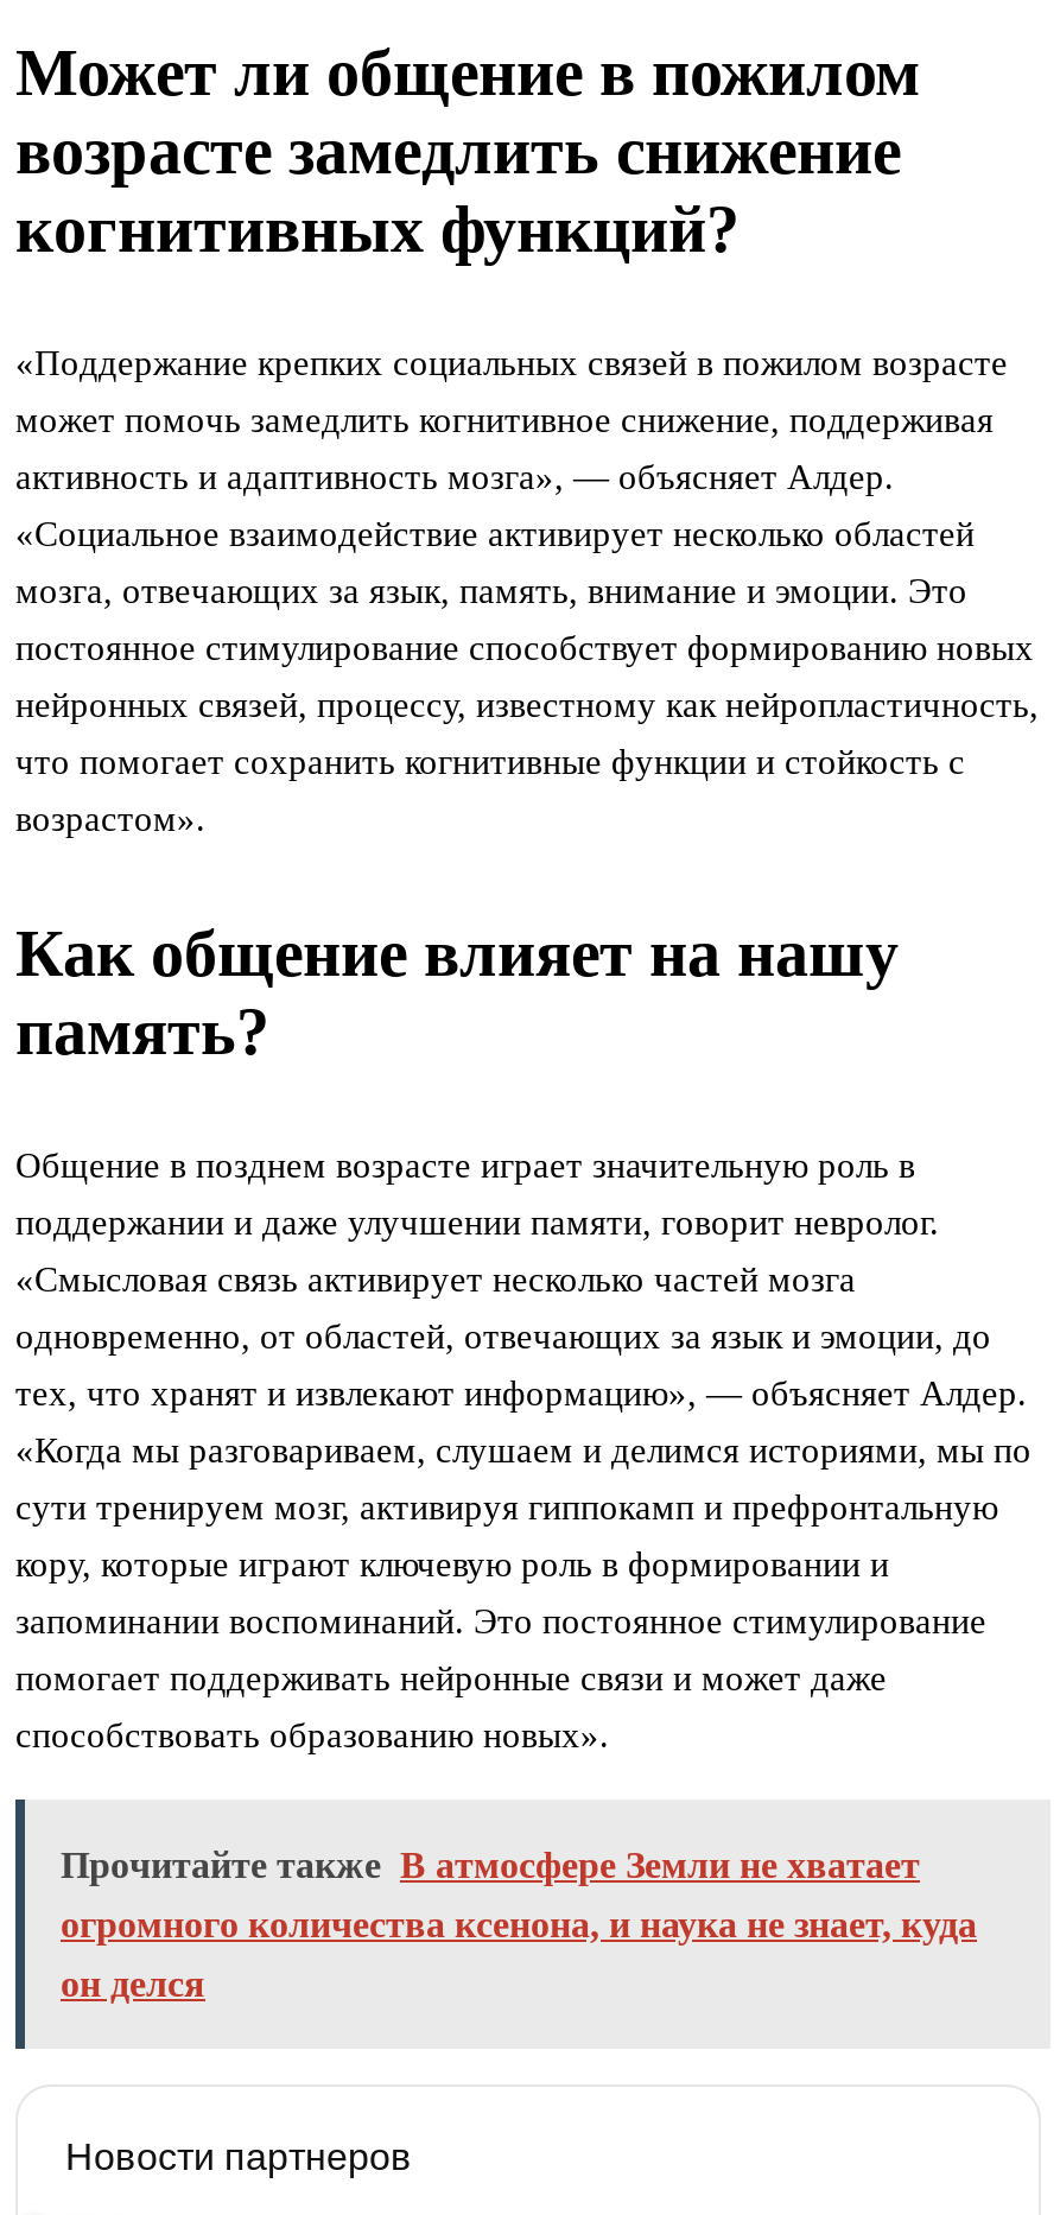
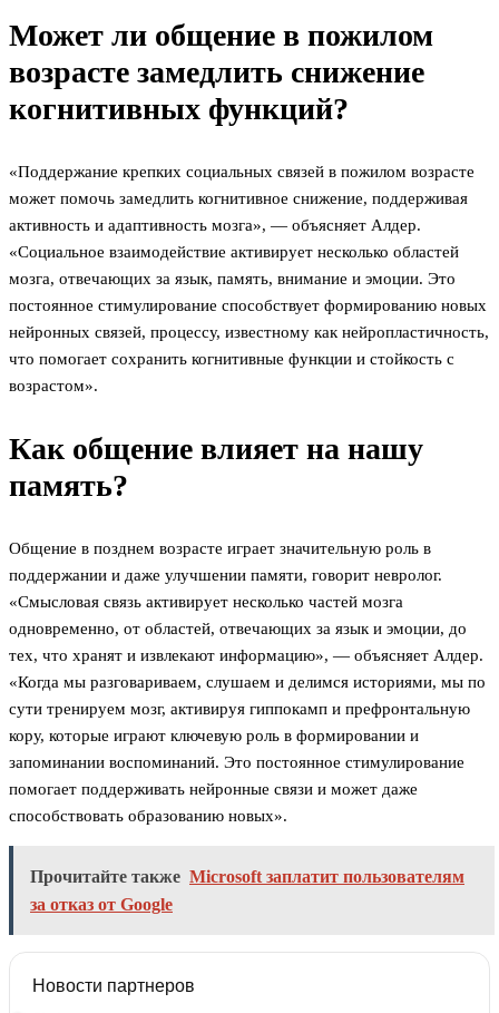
[61,1845,977,2004] Прочитайте также В атмосфере Земли не хватает | огромного количества ксенона, и наука не знает, куда | он делся -> [30,867,464,914] Прочитайте также Microsoft заплатит пользователям | за отказ от Google

